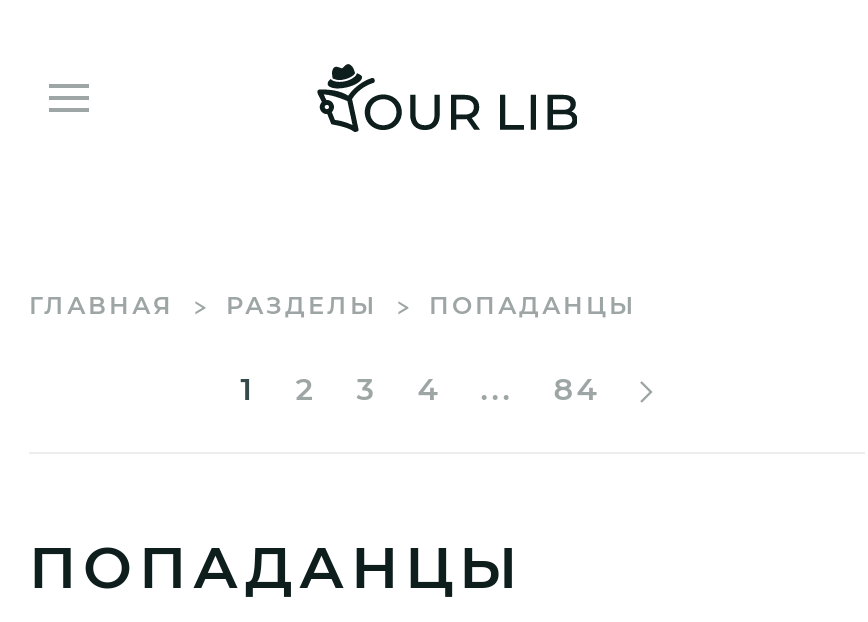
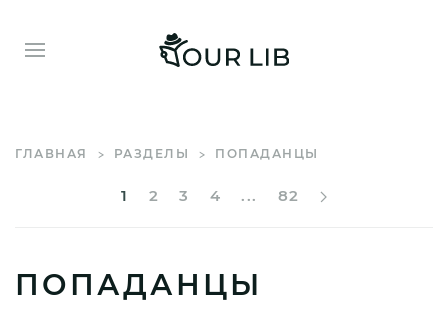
[553,370,599,408] 84 -> [278,186,300,205] 82

